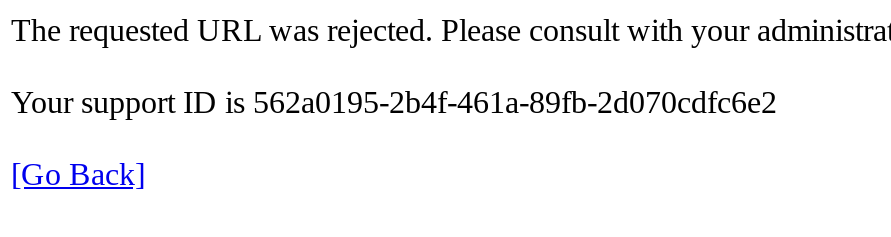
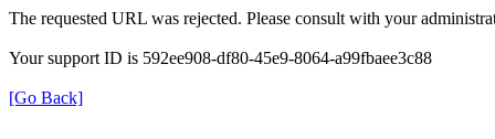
[11,85,777,119] Your support ID is 562a0195-2b4f-461a-89fb-2d070cdfc6e2 -> [9,49,432,67] Your support ID is 592ee908-df80-45e9-8064-a99fbaee3c88

